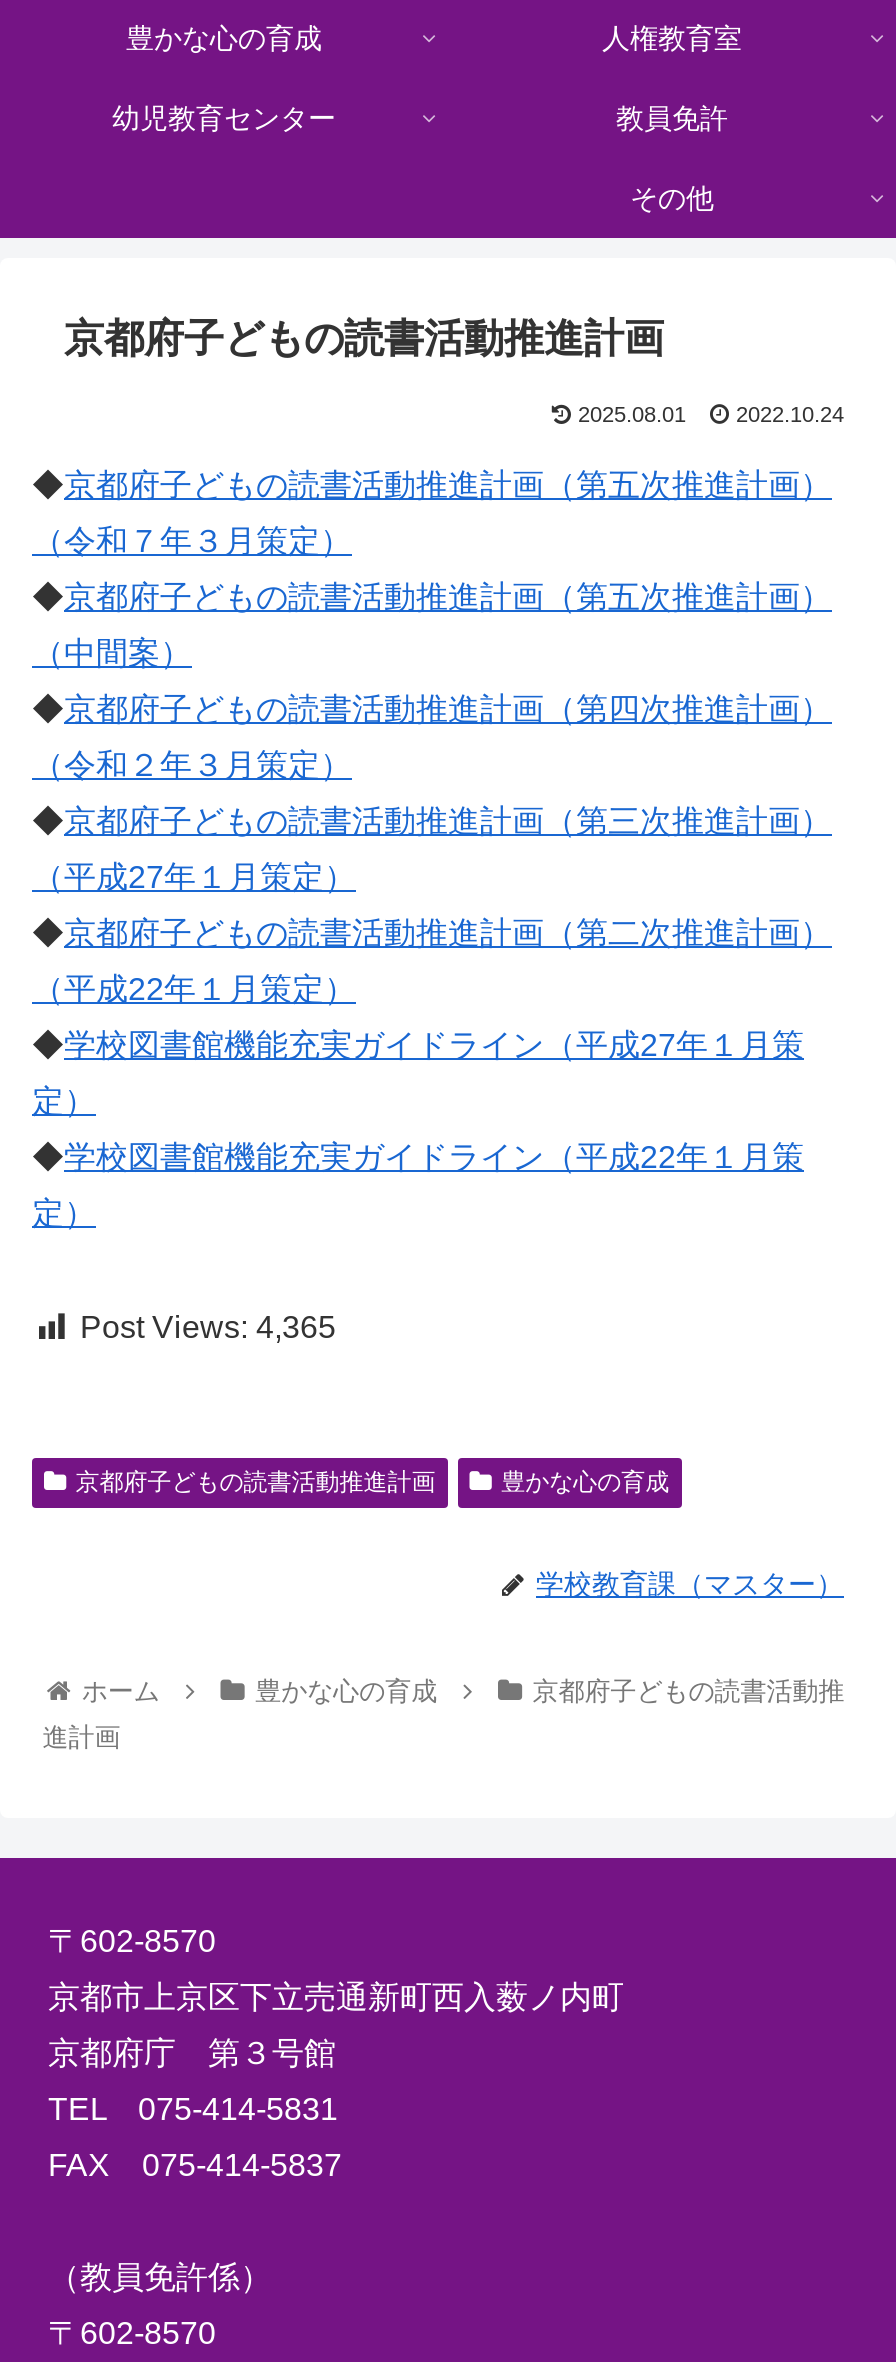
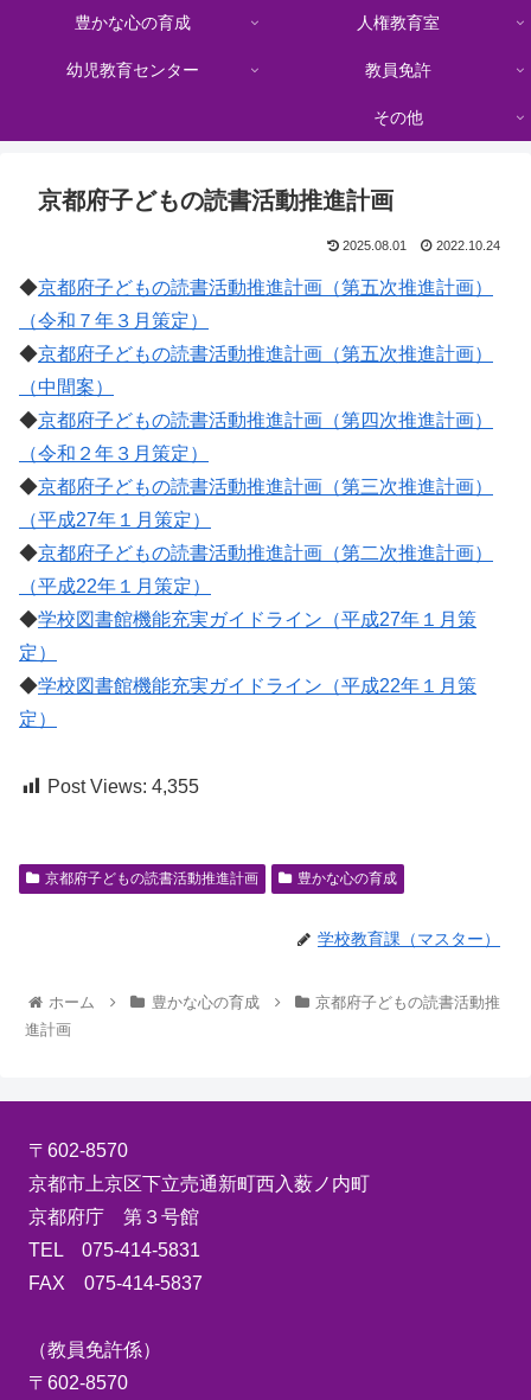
[80,1310,336,1344] Post Views: 4,365 -> [47,776,199,796] Post Views: 4,355

